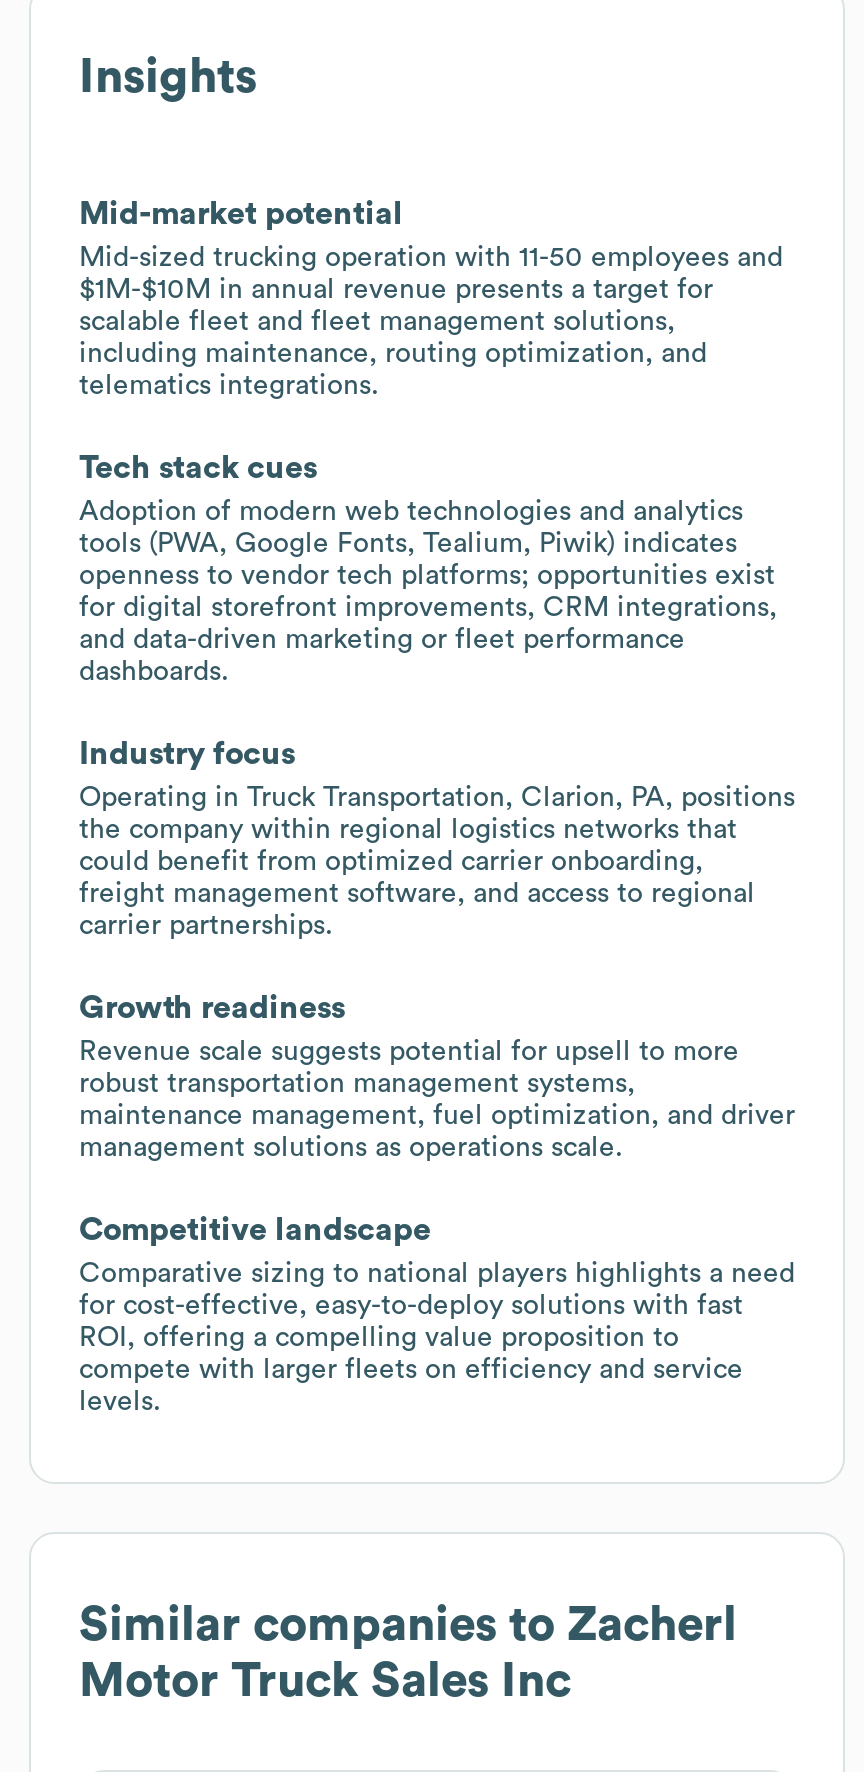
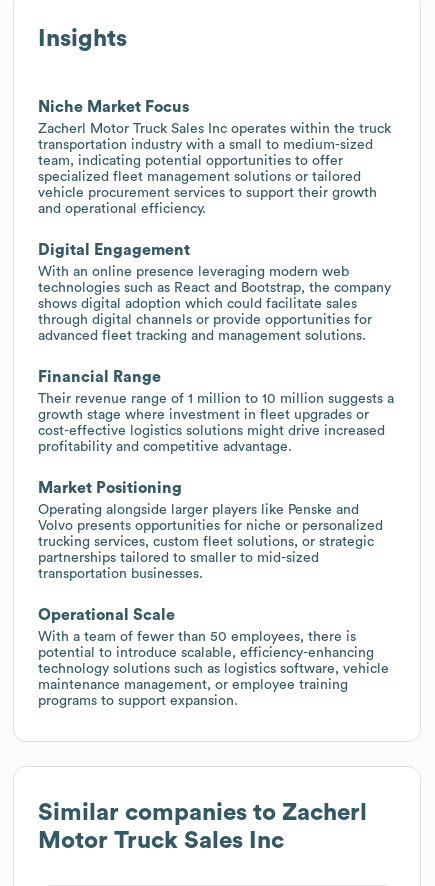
[79,198,783,400] Mid-market potential | Mid-sized trucking operation with 11-50 employees and | $1M-$10M in annual revenue presents a target for | scalable fleet and fleet management solutions, | including maintenance, routing optimization, and | telematics integrations. -> [38,99,391,216] Niche Market Focus | Zacherl Motor Truck Sales Inc operates within the truck | transportation industry with a small to medium-sized | team, indicating potential opportunities to offer | specialized fleet management solutions or tailored | vehicle procurement services to support their growth | and operational efficiency.
[79,452,777,686] Tech stack cues | Adoption of modern web technologies and analytics | tools (PWA, Google Fonts, Tealium, Piwik) indicates | openness to vendor tech platforms; opportunities exist | for digital storefront improvements, CRM integrations, | and data-driven marketing or fleet performance | dashboards. -> [38,242,391,343] Digital Engagement | With an online presence leveraging modern web | technologies such as React and Bootstrap, the company | shows digital adoption which could facilitate sales | through digital channels or provide opportunities for | advanced fleet tracking and management solutions.
[79,738,795,940] Industry focus | Operating in Truck Transportation, Clarion, PA, positions | the company within regional logistics networks that | could benefit from optimized carrier onboarding, | freight management software, and access to regional | carrier partnerships. -> [38,369,394,454] Financial Range | Their revenue range of 1 million to 10 million suggests a | growth stage where investment in fleet upgrades or | cost-effective logistics solutions might drive increased | profitability and competitive advantage.
[79,992,795,1162] Growth readiness | Revenue scale suggests potential for upsell to more | robust transportation management systems, | maintenance management, fuel optimization, and driver | management solutions as operations scale. -> [38,480,383,581] Market Positioning | Operating alongside larger players like Penske and | Volvo presents opportunities for niche or personalized | trucking services, custom fleet solutions, or strategic | partnerships tailored to smaller to mid-sized | transportation businesses.
[79,1214,795,1416] Competitive landscape | Comparative sizing to national players highlights a need | for cost-effective, easy-to-deploy solutions with fast | ROI, offering a compelling value proposition to | compete with larger fleets on efficiency and service | levels. -> [38,607,389,708] Operational Scale | With a team of fewer than 50 employees, there is | potential to introduce scalable, efficiency-enhancing | technology solutions such as logistics software, vehicle | maintenance management, or employee training | programs to support expansion.

